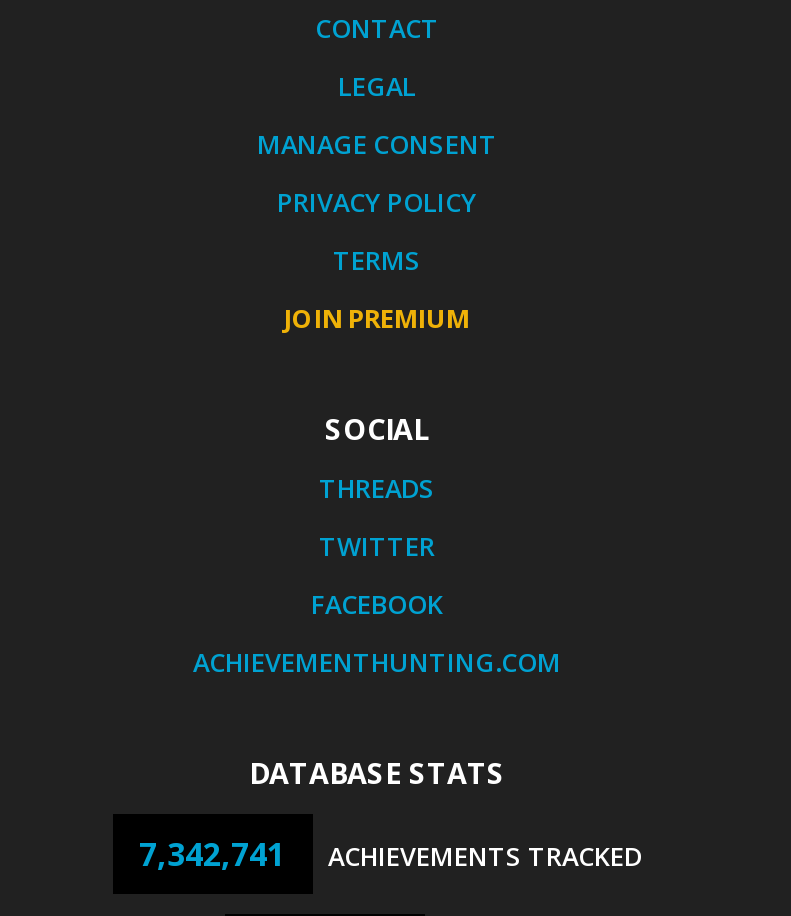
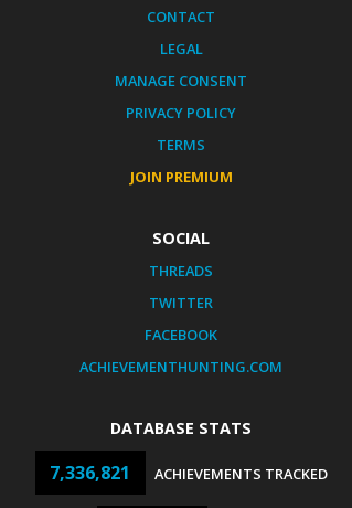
[139,832,642,876] 7,342,741 ACHIEVEMENTS TRACKED -> [50,461,327,485] 7,336,821 ACHIEVEMENTS TRACKED

